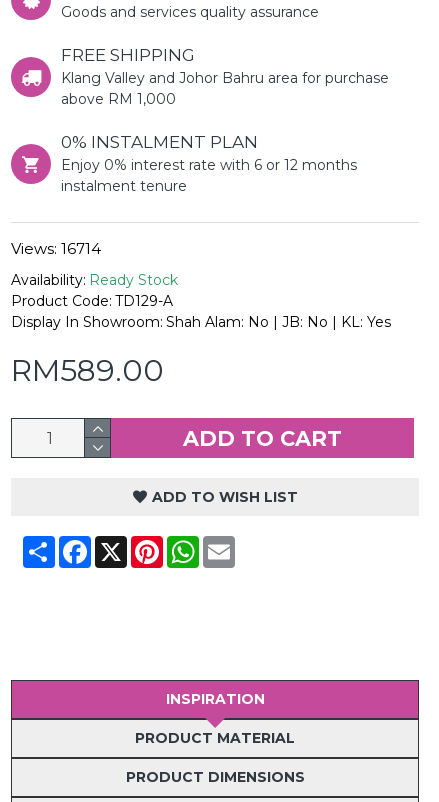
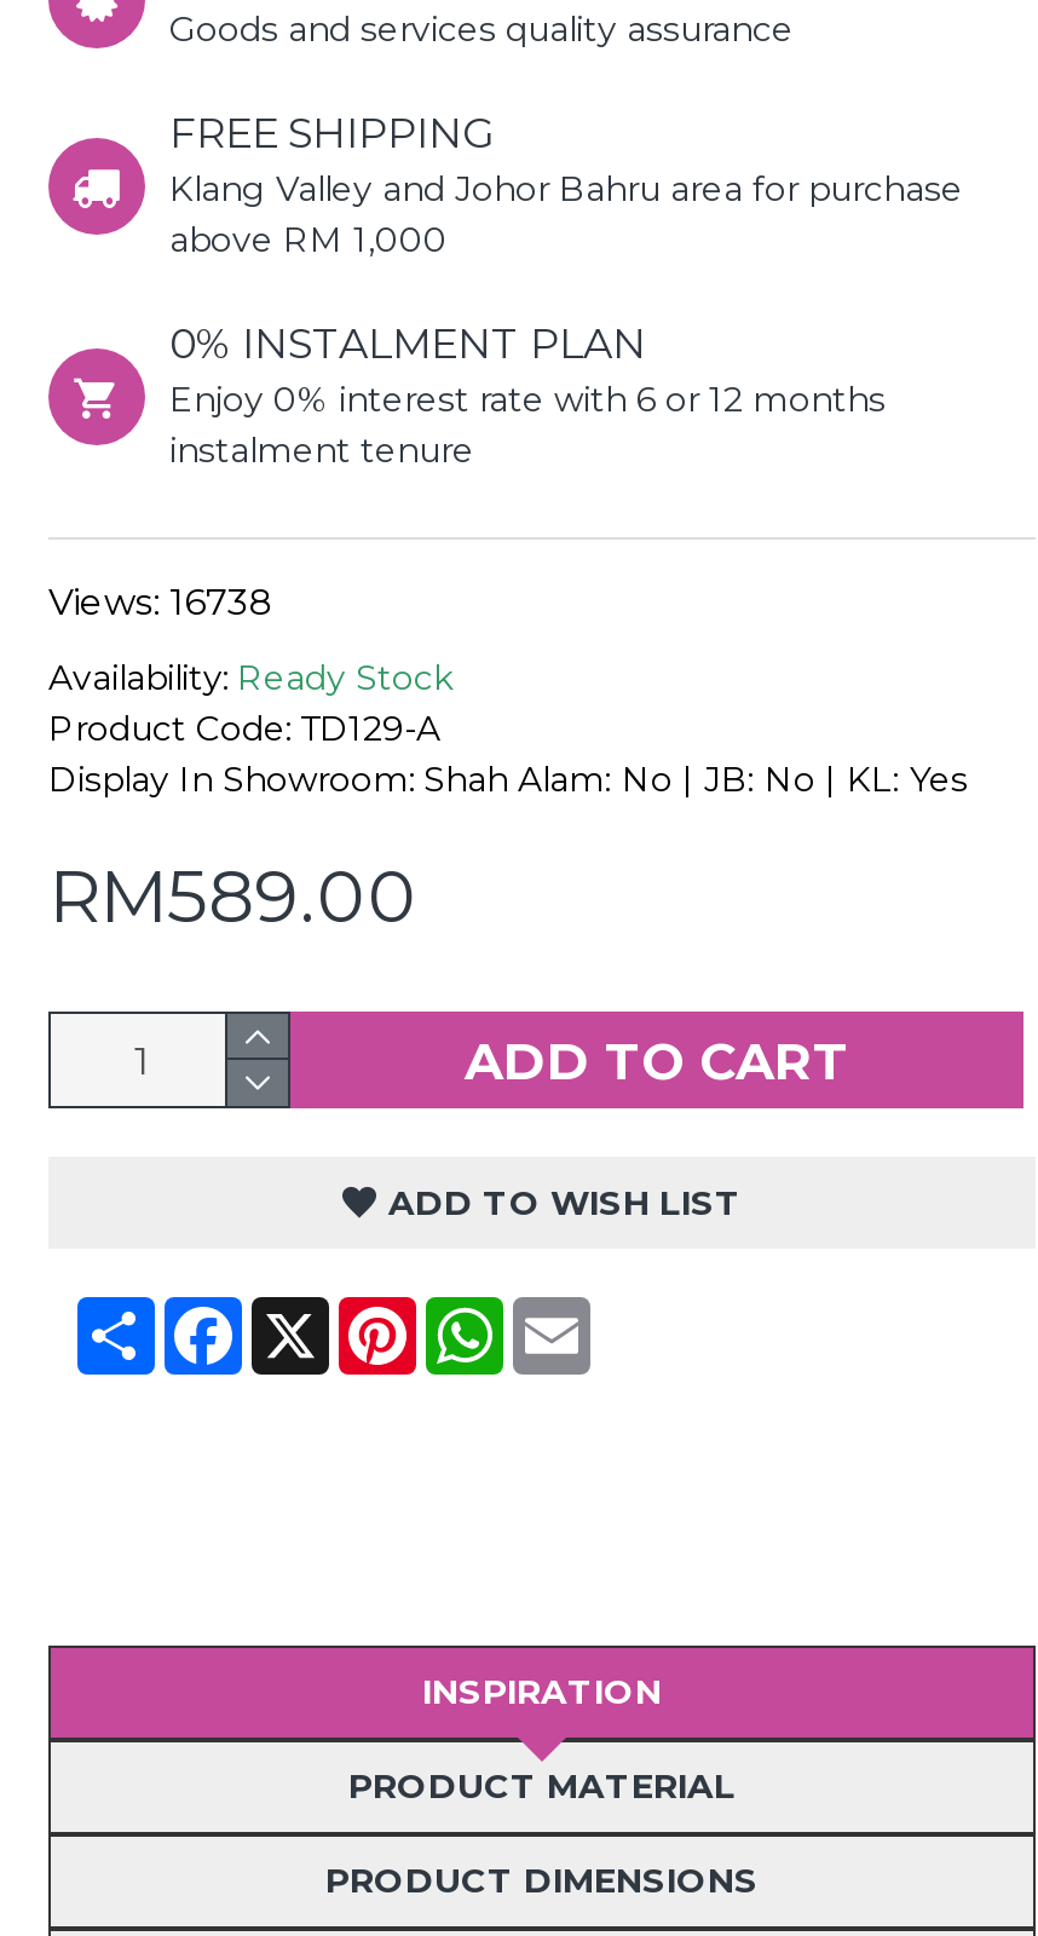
[11,239,101,258] Views: 16714 -> [48,578,273,624] Views: 16738

